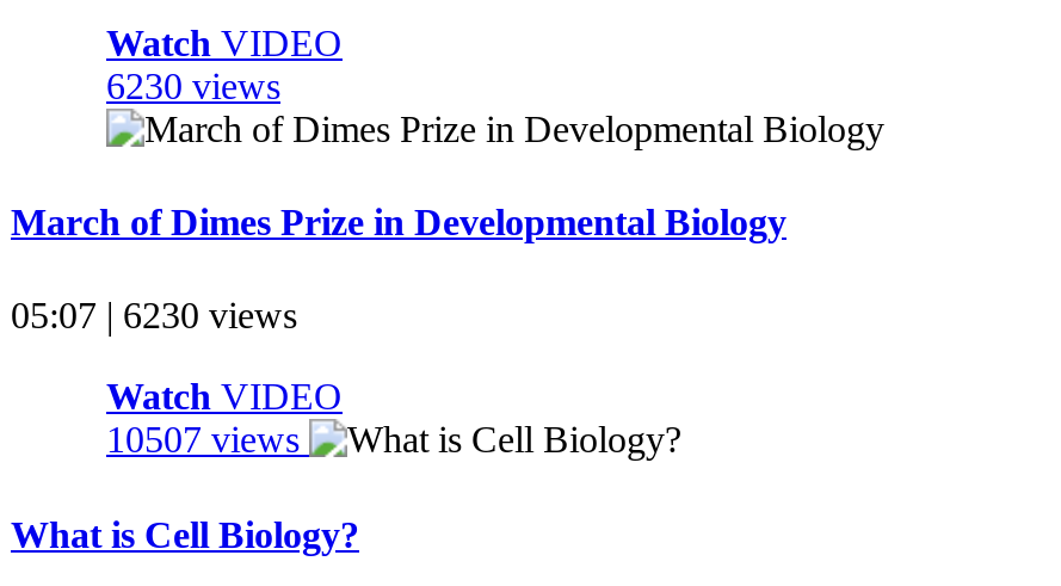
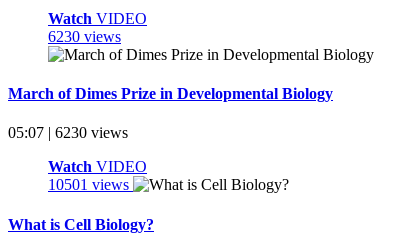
[106,420,309,460] 10507 views -> [48,176,133,193] 10501 views

